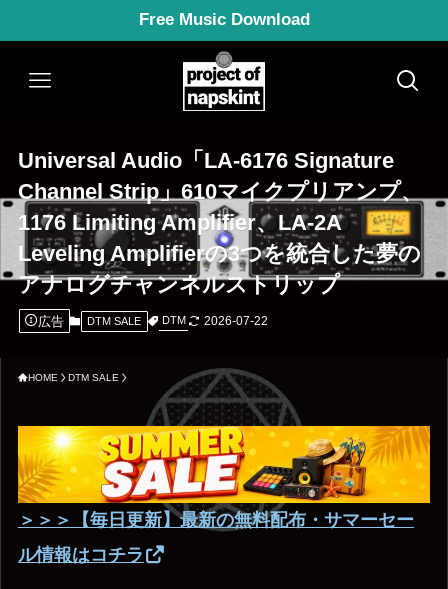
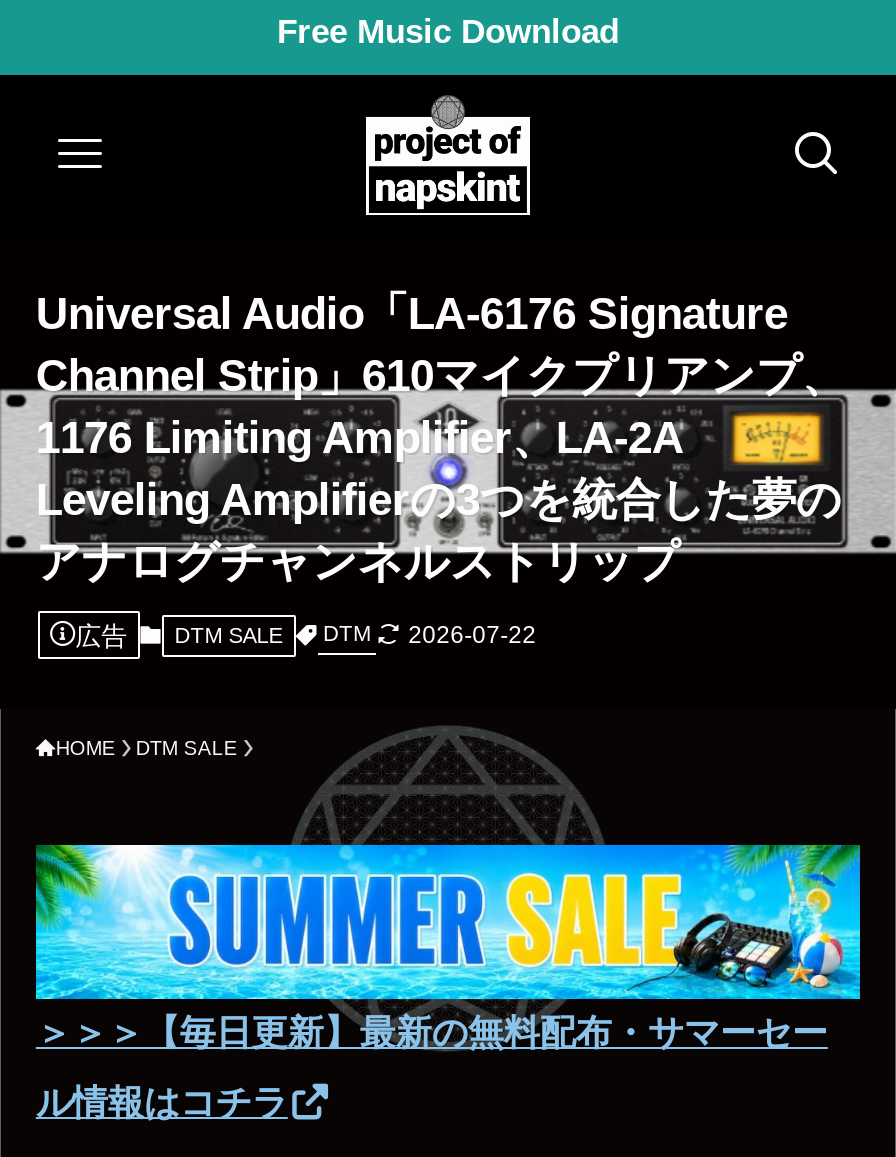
[17,425,431,505] [image] -> [34,843,862,1001] [image]

